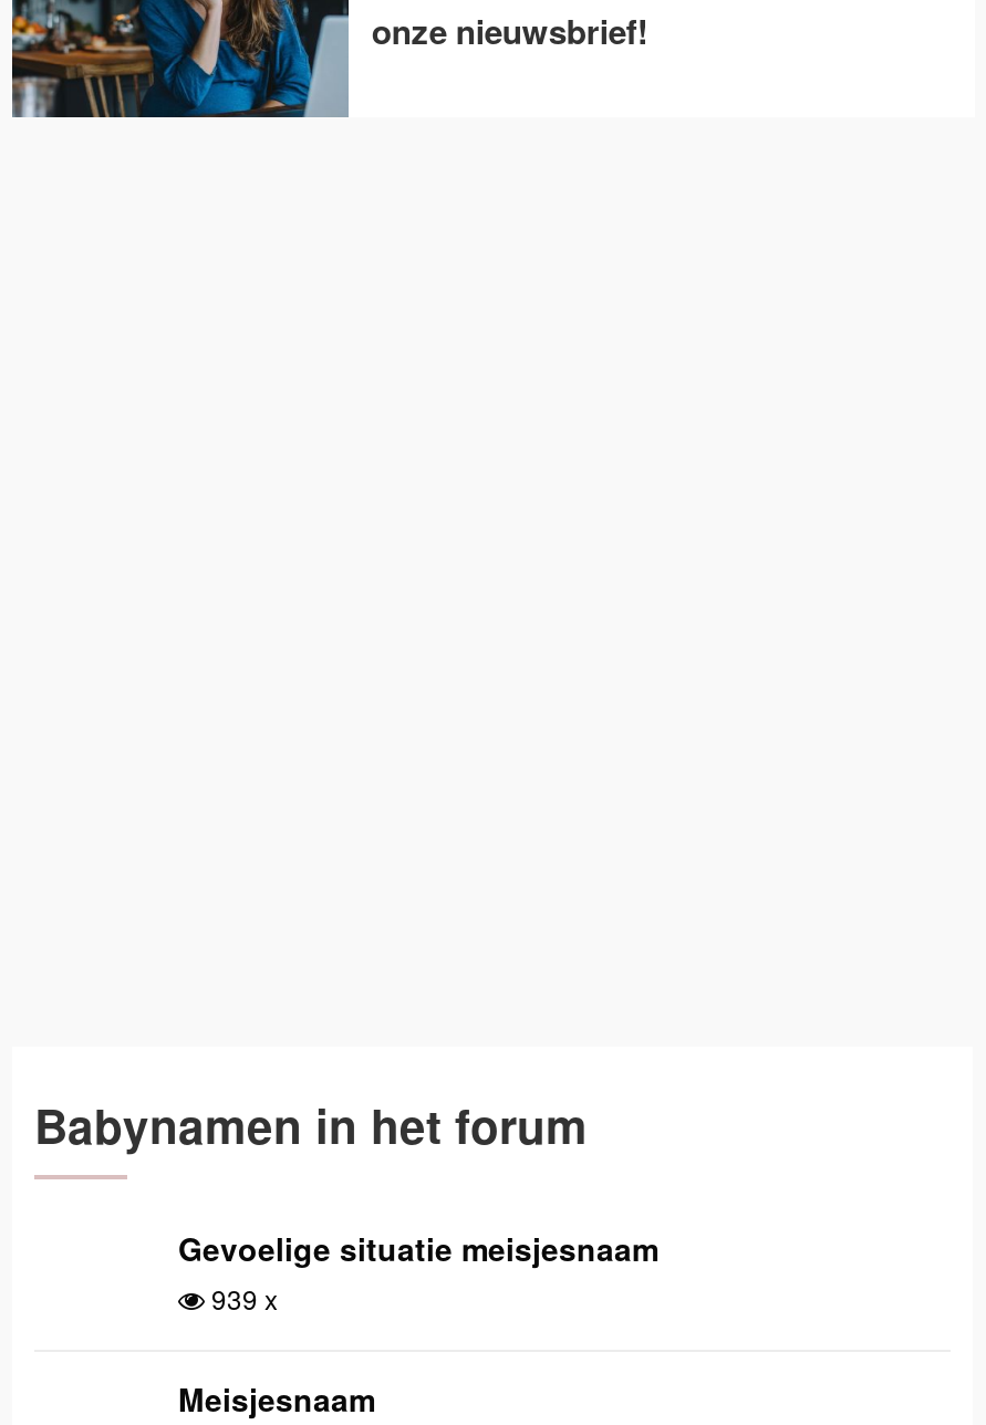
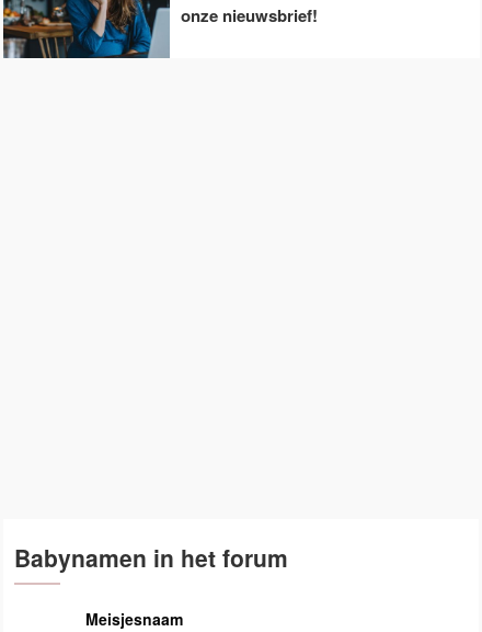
[178,1226,658,1317] Gevoelige situatie meisjesnaam | 939 x -> none

